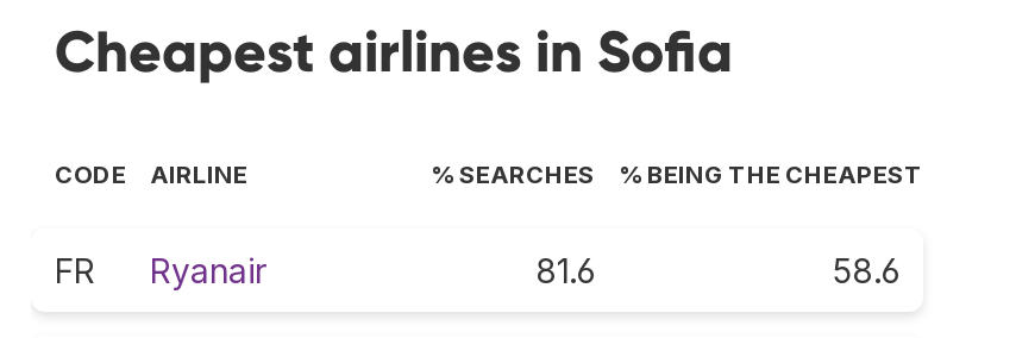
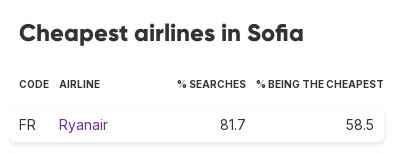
[535,249,595,290] 81.6 -> [220,116,246,133] 81.7
[833,249,899,290] 58.6 -> [346,116,374,133] 58.5

